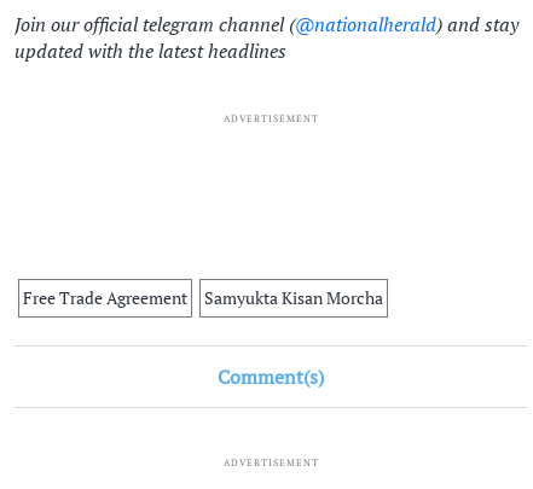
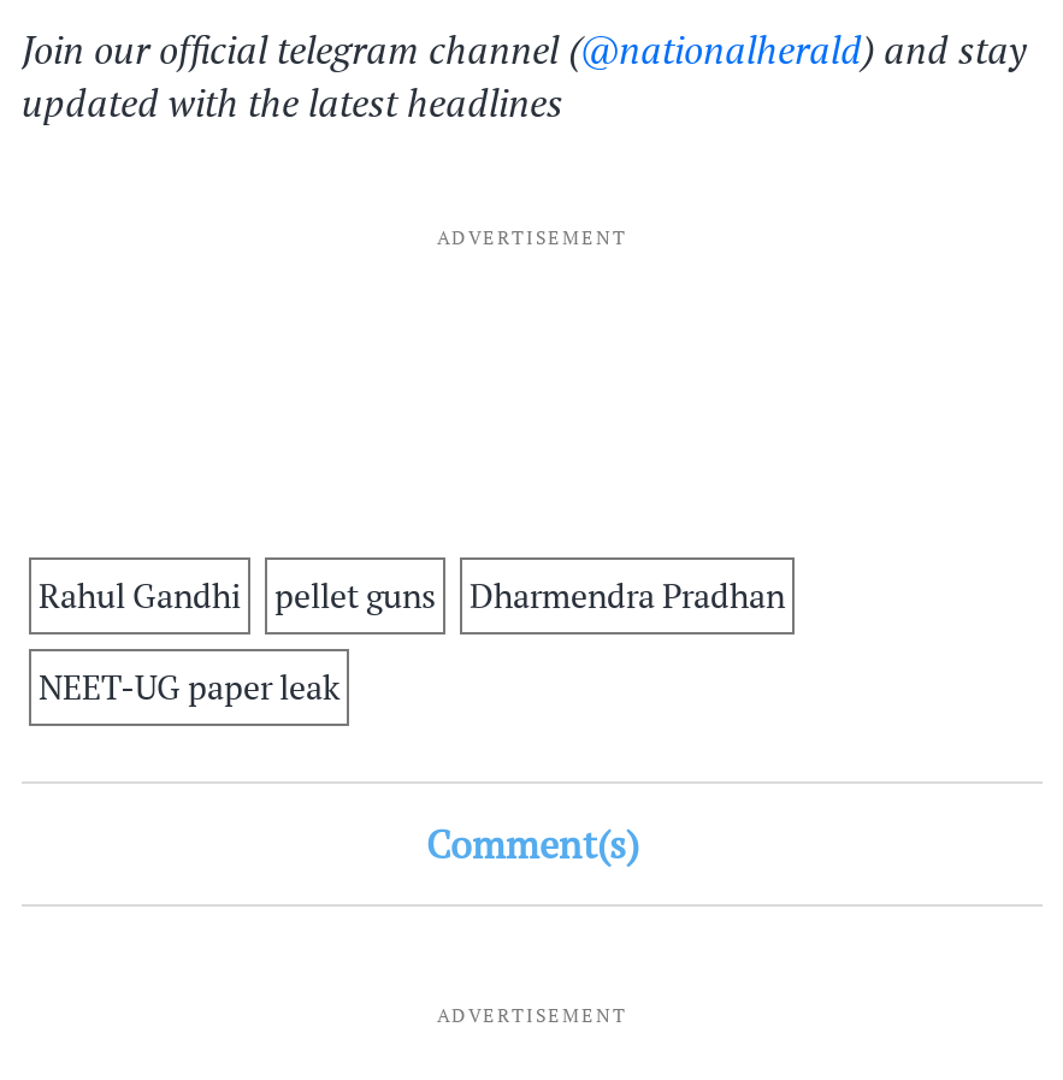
[23,286,383,309] Free Trade Agreement | Samyukta Kisan Morcha -> [39,572,785,710] Rahul Gandhi | pellet guns | Dharmendra Pradhan | NEET-UG paper leak

